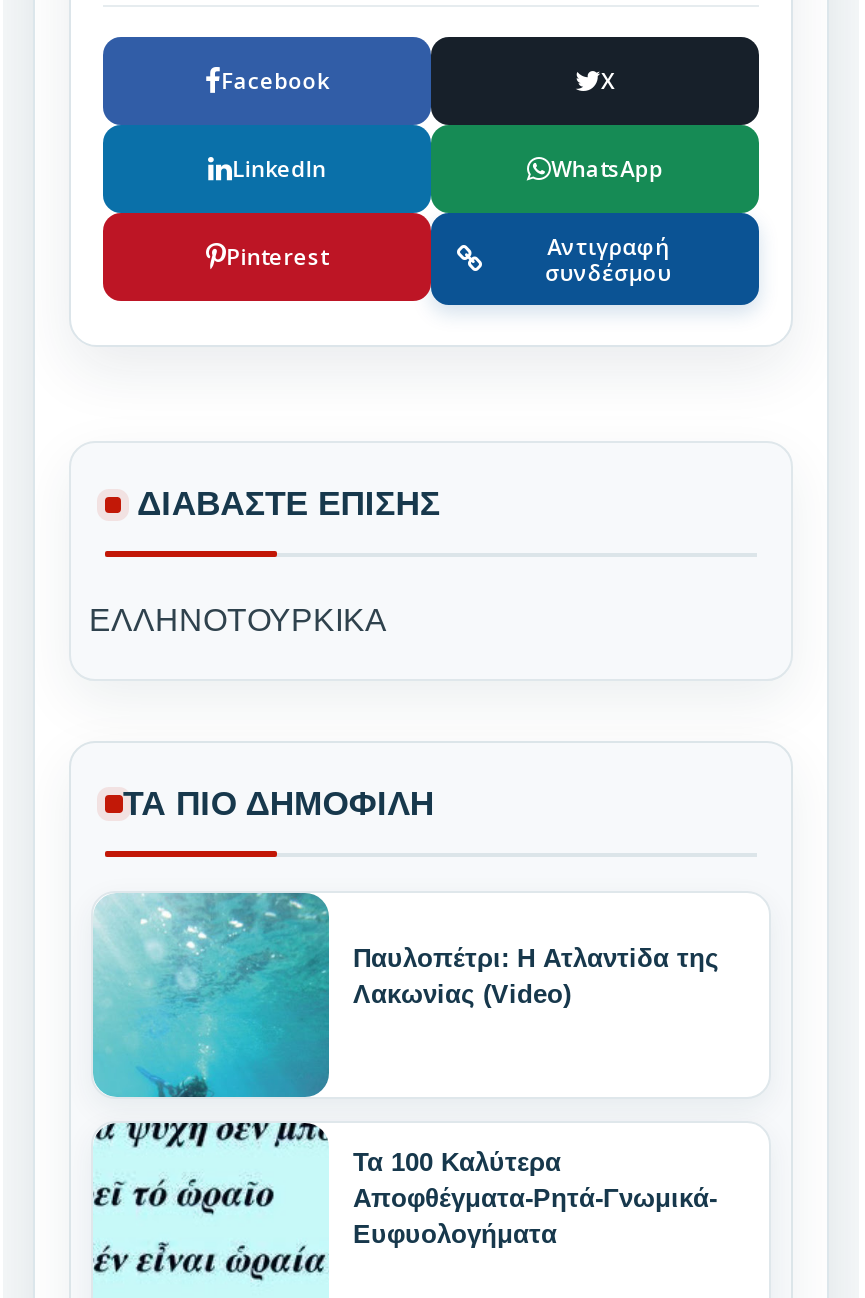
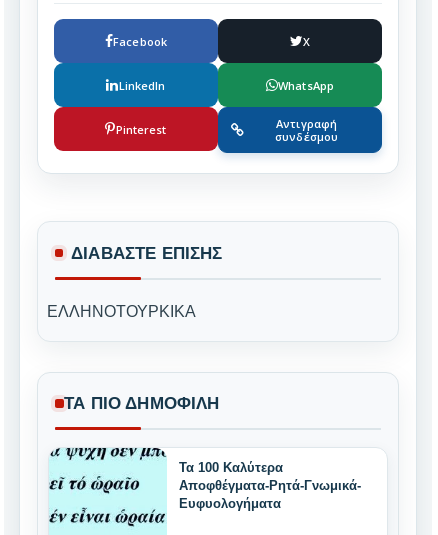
[93,892,719,1100] [image] | Παυλοπέτρι: Η Ατλαντiδα της | Λακωνiας (Video) -> none

